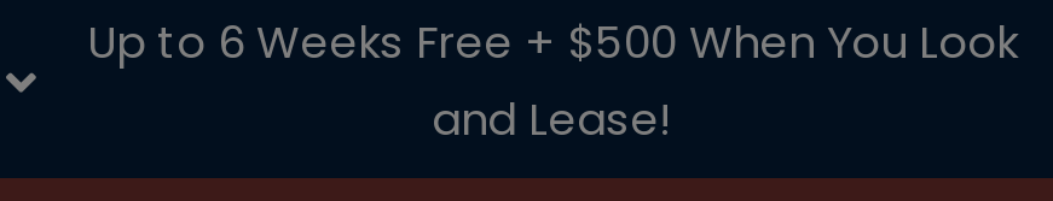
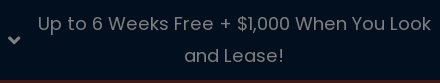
[87,12,1018,72] Up to 6 Weeks Free + $500 When You Look -> [37,11,430,36] Up to 6 Weeks Free + $1,000 When You Look

